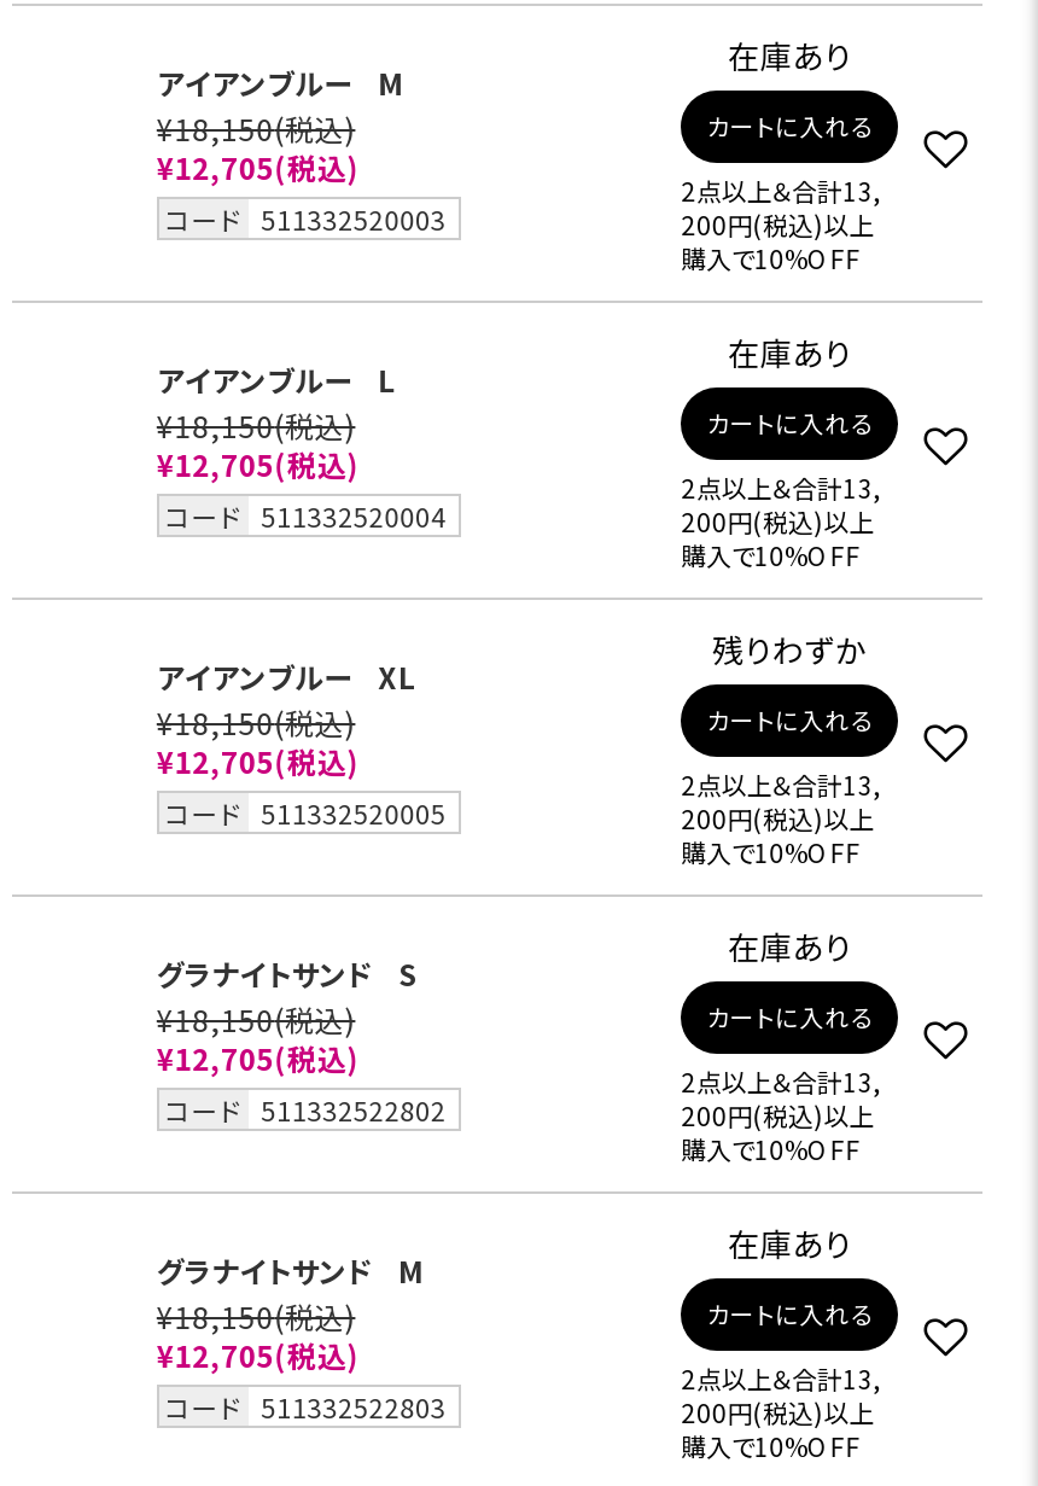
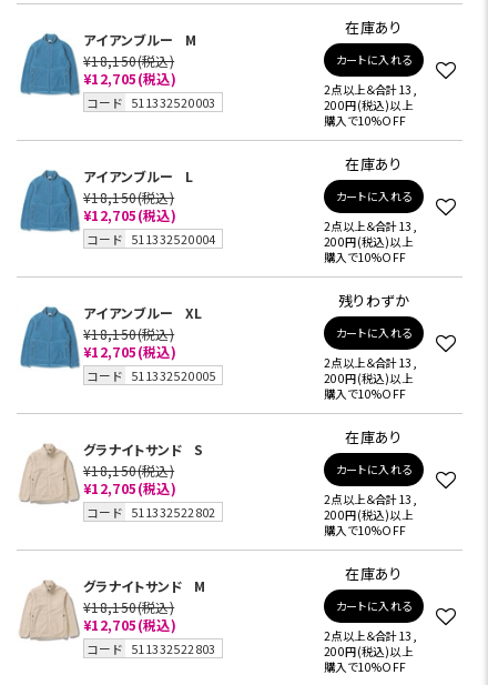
none -> [19,32,81,97] [image]
none -> [19,169,81,233] [image]
none -> [19,305,81,370] [image]
none -> [19,443,79,505] [image]
none -> [19,580,79,642] [image]

